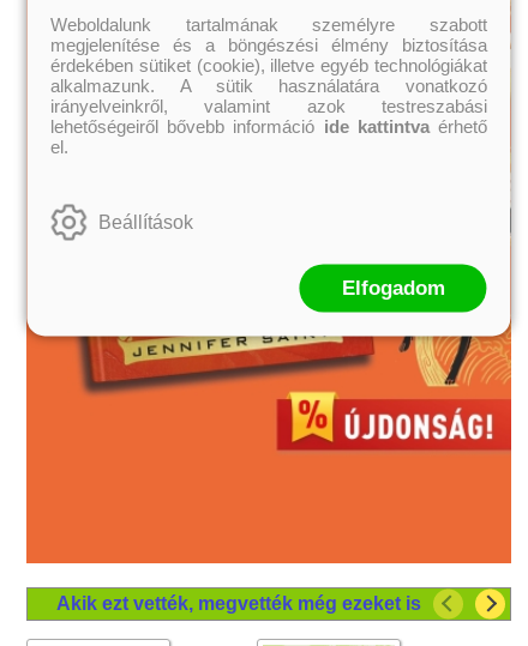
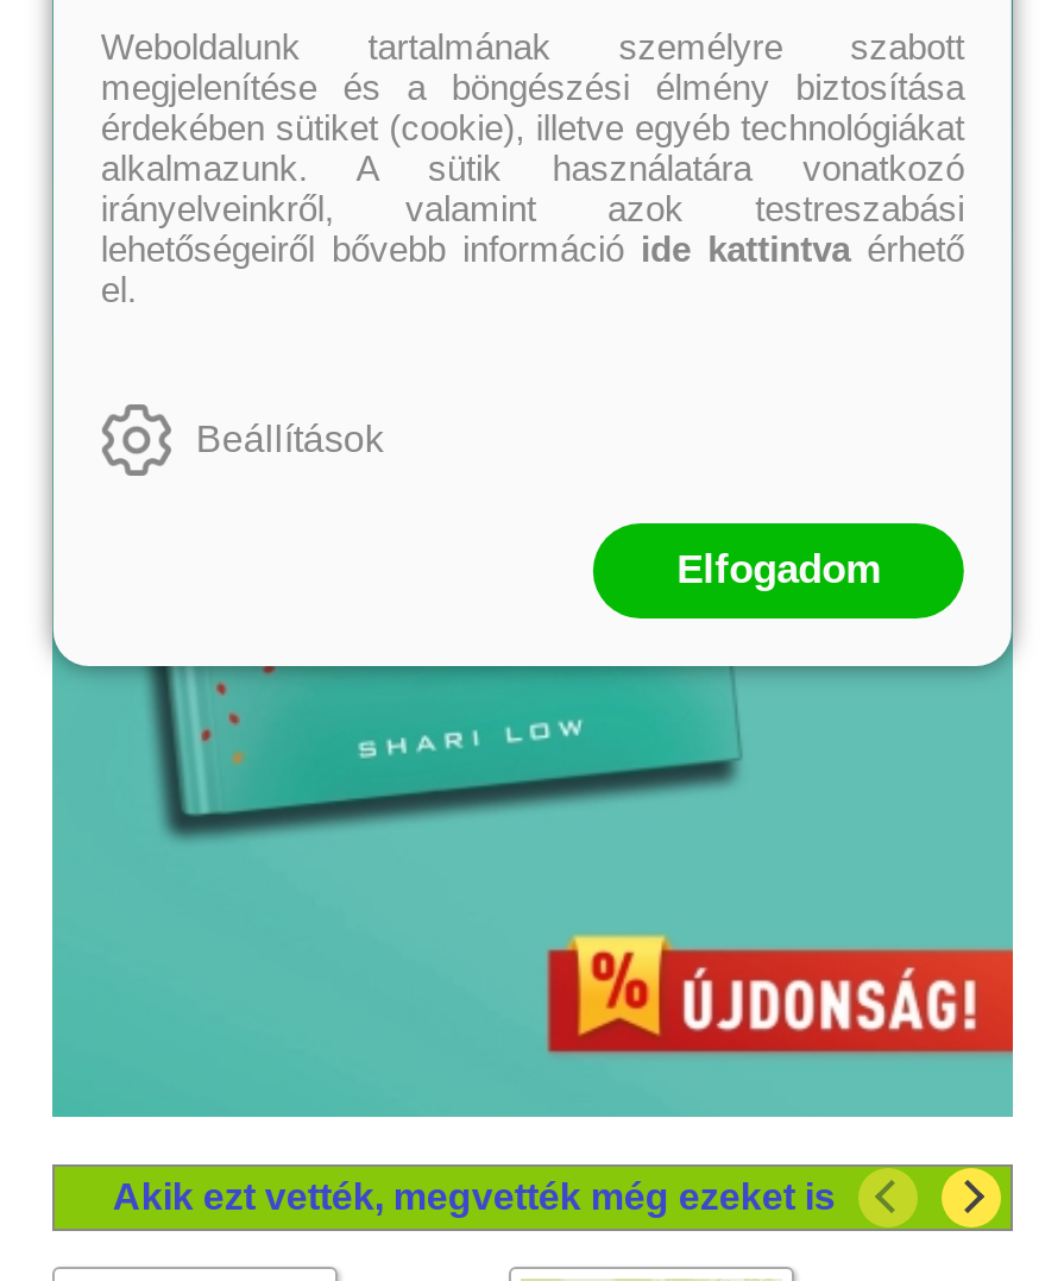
[25,320,512,565] [image] -> [50,636,1015,1119] [image]

